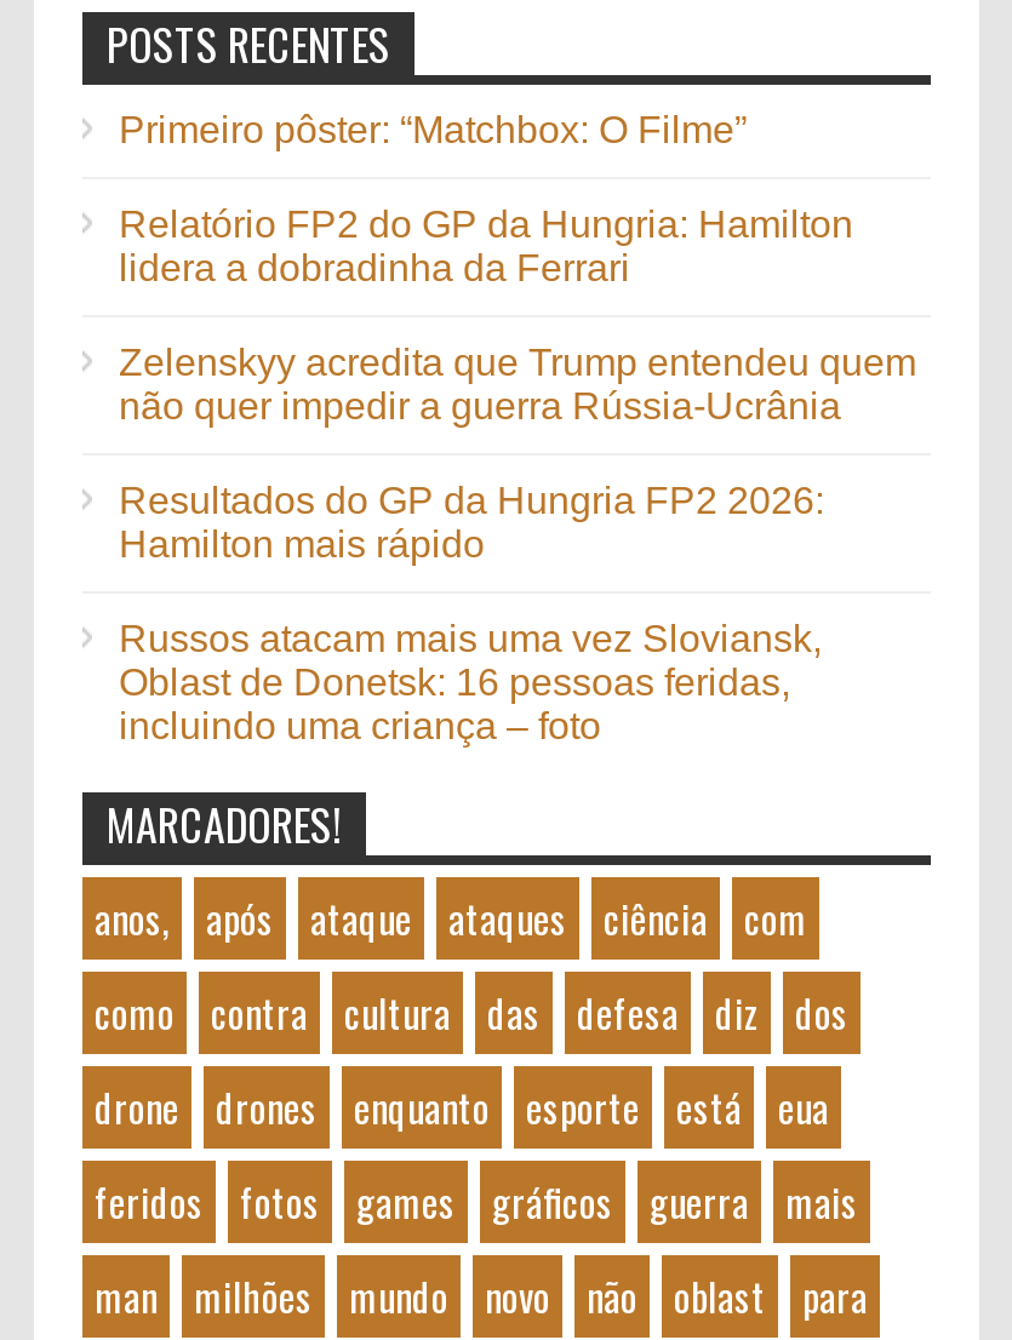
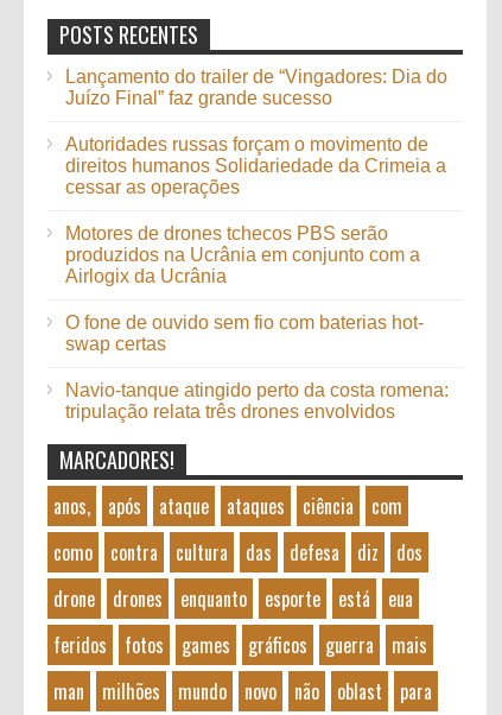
[119,108,747,149] Primeiro pôster: “Matchbox: O Filme” -> [65,66,447,108] Lançamento do trailer de “Vingadores: Dia do | Juízo Final” faz grande sucesso
[119,203,853,287] Relatório FP2 do GP da Hungria: Hamilton | lidera a dobradinha da Ferrari -> [65,134,446,197] Autoridades russas forçam o movimento de | direitos humanos Solidariedade da Crimeia a | cessar as operações
[119,341,916,426] Zelenskyy acredita que Trump entendeu quem | não quer impedir a guerra Rússia-Ucrânia -> [65,223,420,286] Motores de drones tchecos PBS serão | produzidos na Ucrânia em conjunto com a | Airlogix da Ucrânia
[119,479,824,564] Resultados do GP da Hungria FP2 2026: | Hamilton mais rápido -> [65,312,424,353] O fone de ouvido sem fio com baterias hot- | swap certas
[119,617,822,745] Russos atacam mais uma vez Sloviansk, | Oblast de Donetsk: 16 pessoas feridas, | incluindo uma criança – foto -> [65,380,449,421] Navio-tanque atingido perto da costa romena: | tripulação relata três drones envolvidos

